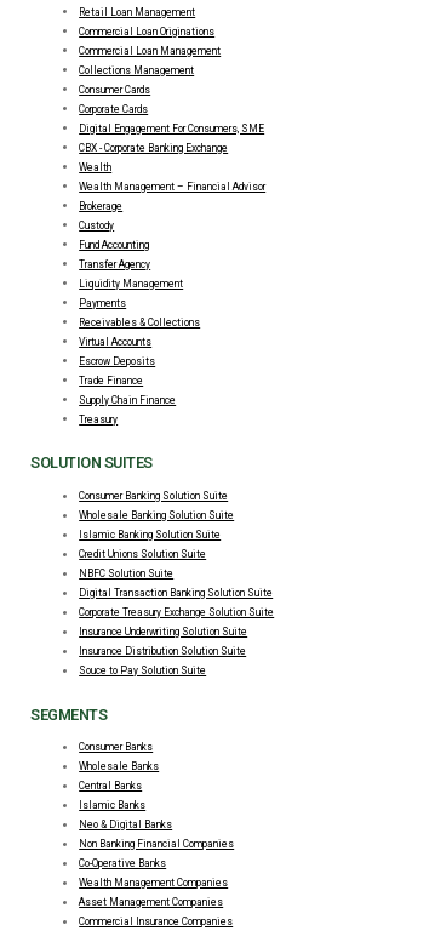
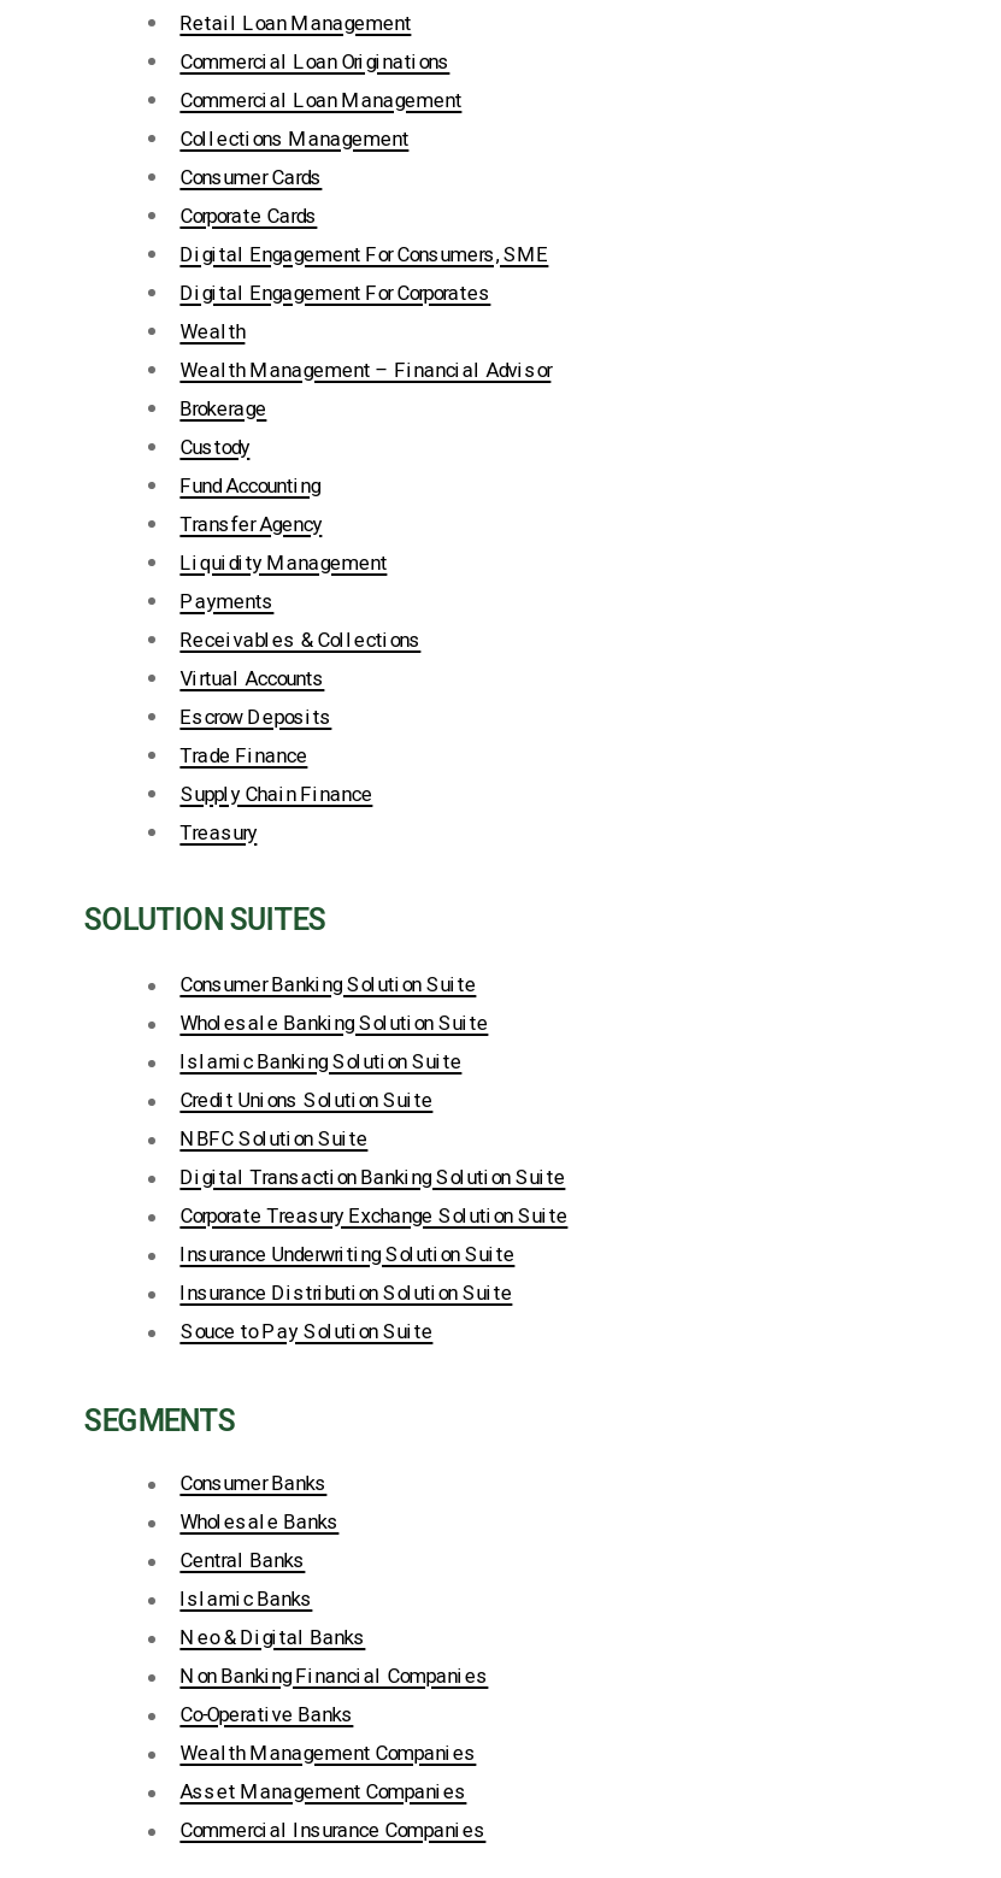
[79,141,228,153] CBX - Corporate Banking Exchange -> [180,280,491,305] Digital Engagement For Corporates

